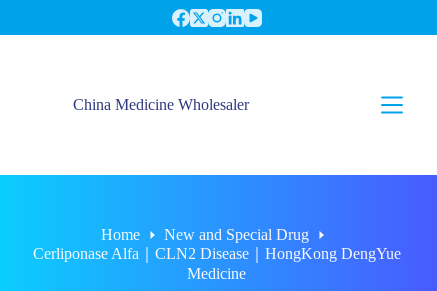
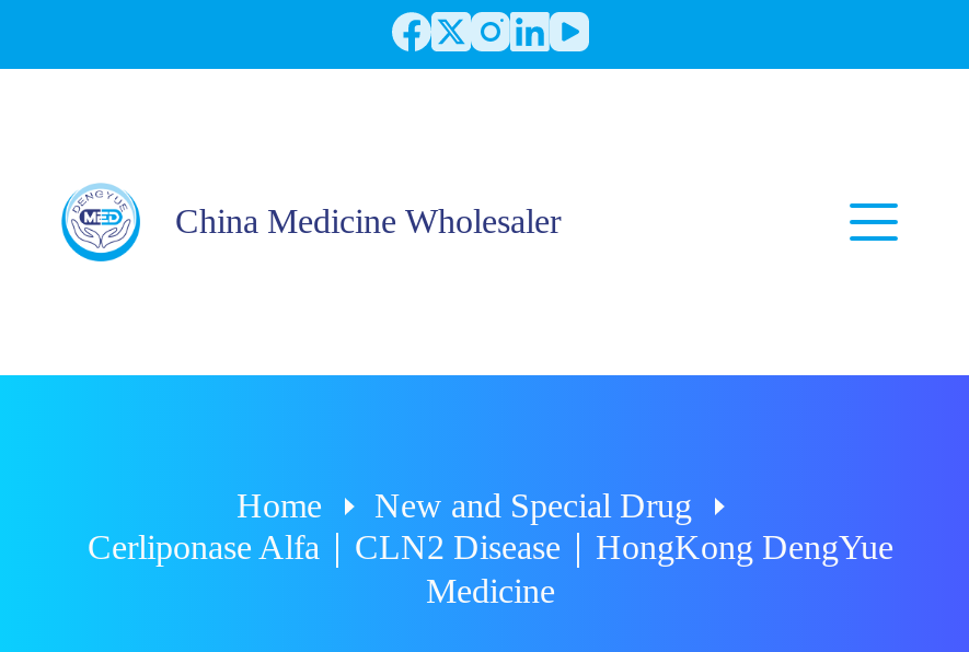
none -> [64,183,142,264] [image]

